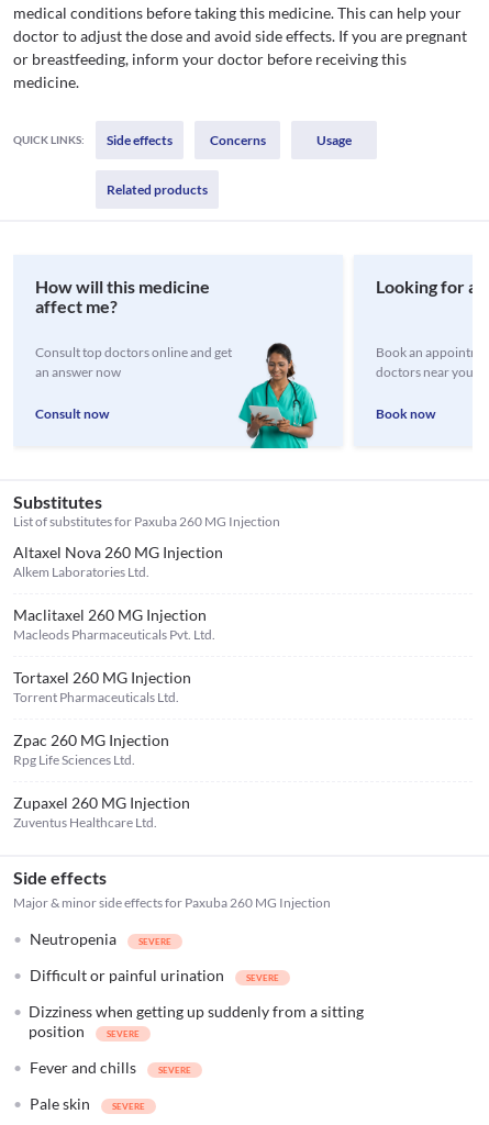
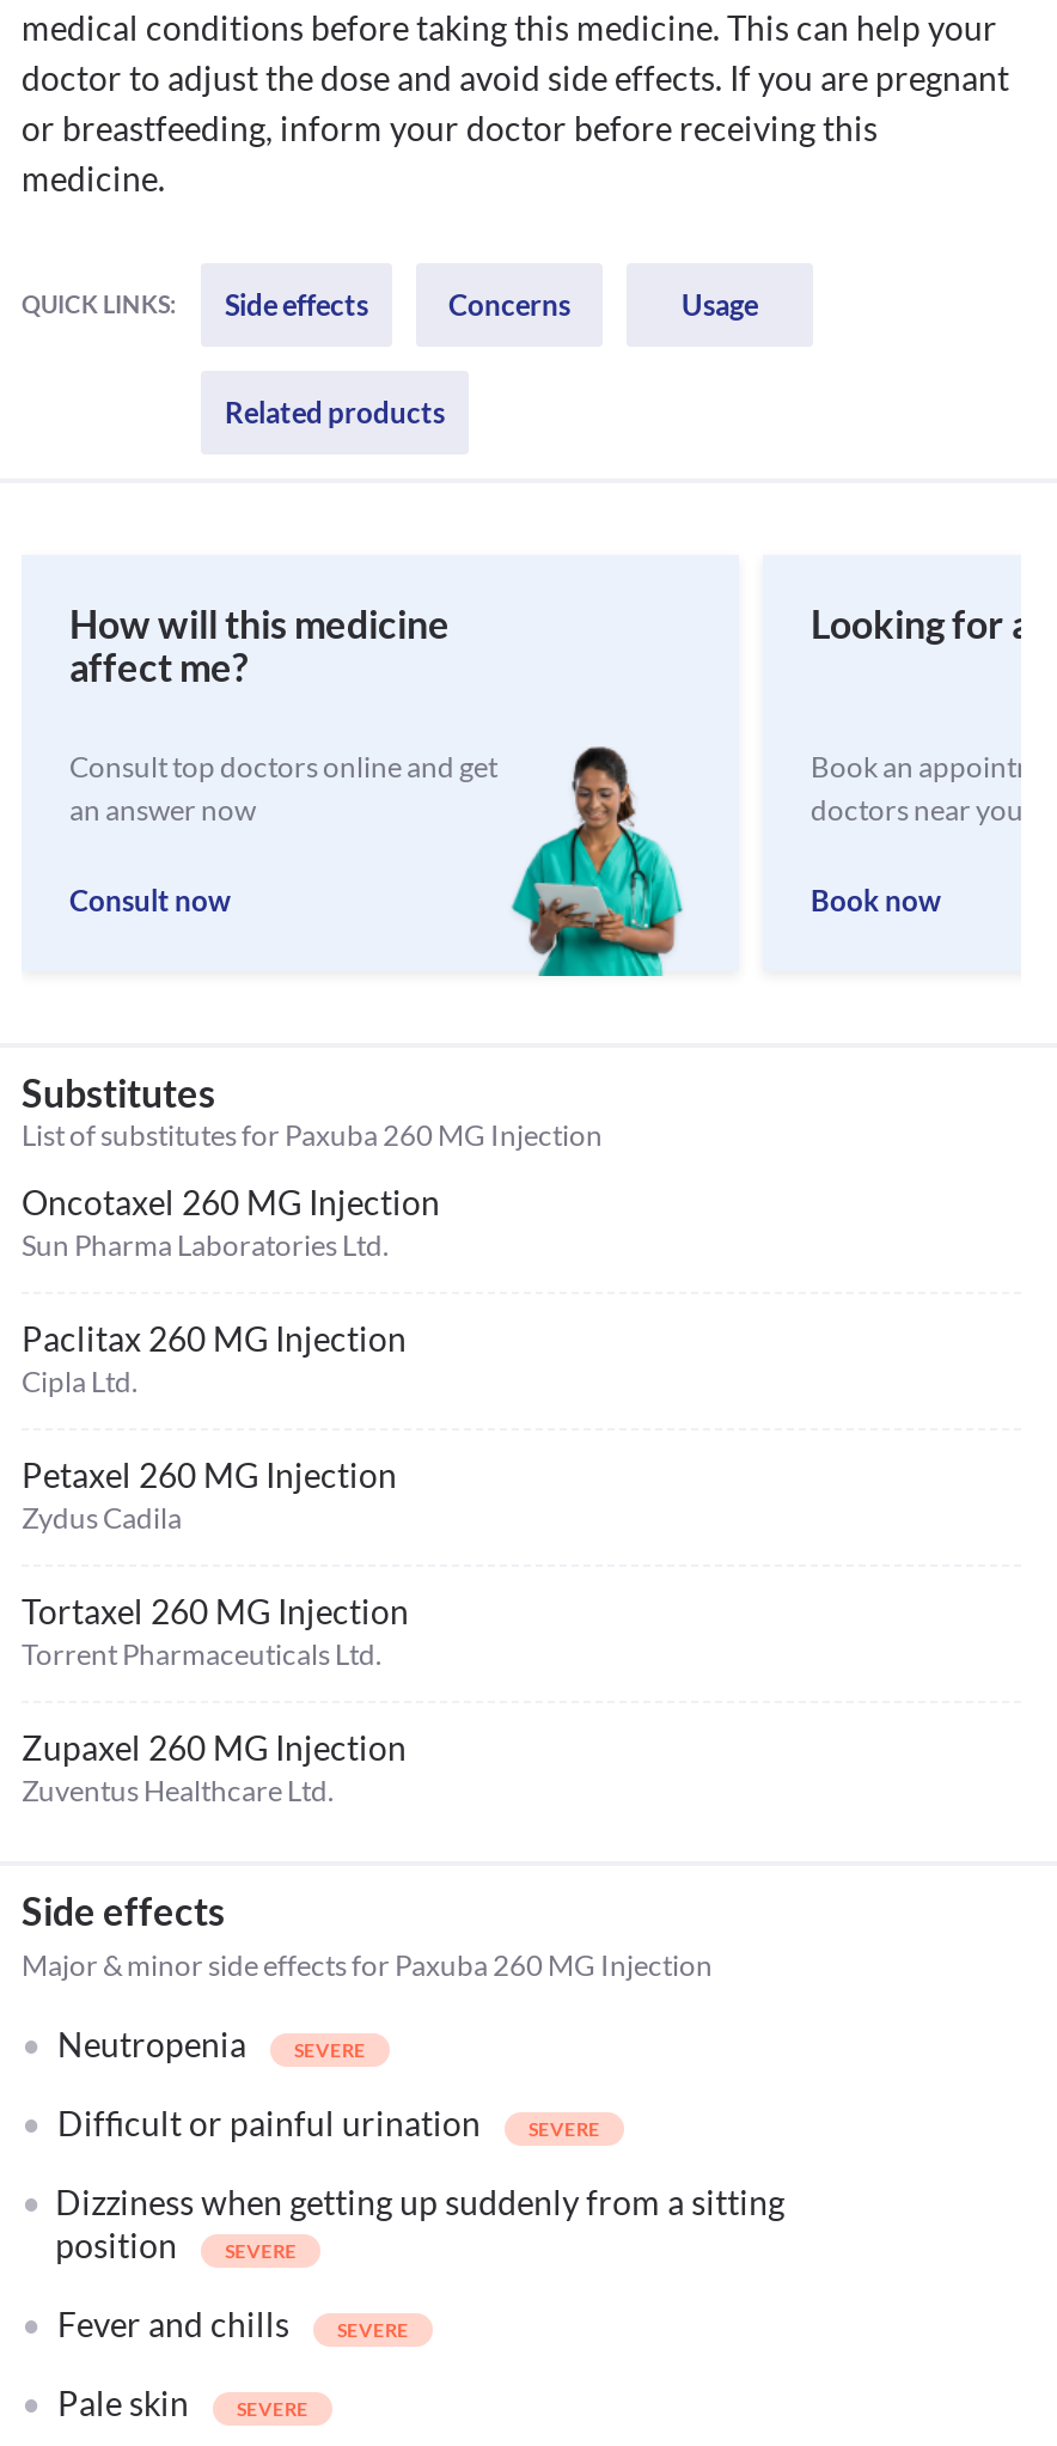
[13,543,223,643] Altaxel Nova 260 MG Injection | Alkem Laboratories Ltd. | Maclitaxel 260 MG Injection | Macleods Pharmaceuticals Pvt. Ltd. -> [22,1182,440,1536] Oncotaxel 260 MG Injection | Sun Pharma Laboratories Ltd. | Paclitax 260 MG Injection | Cipla Ltd. | Petaxel 260 MG Injection | Zydus Cadila
moved [13,668,191,705] -> [22,1591,409,1672]: Tortaxel 260 MG Injection | Torrent Pharmaceuticals Ltd.
[13,731,169,768] Zpac 260 MG Injection | Rpg Life Sciences Ltd. -> none

